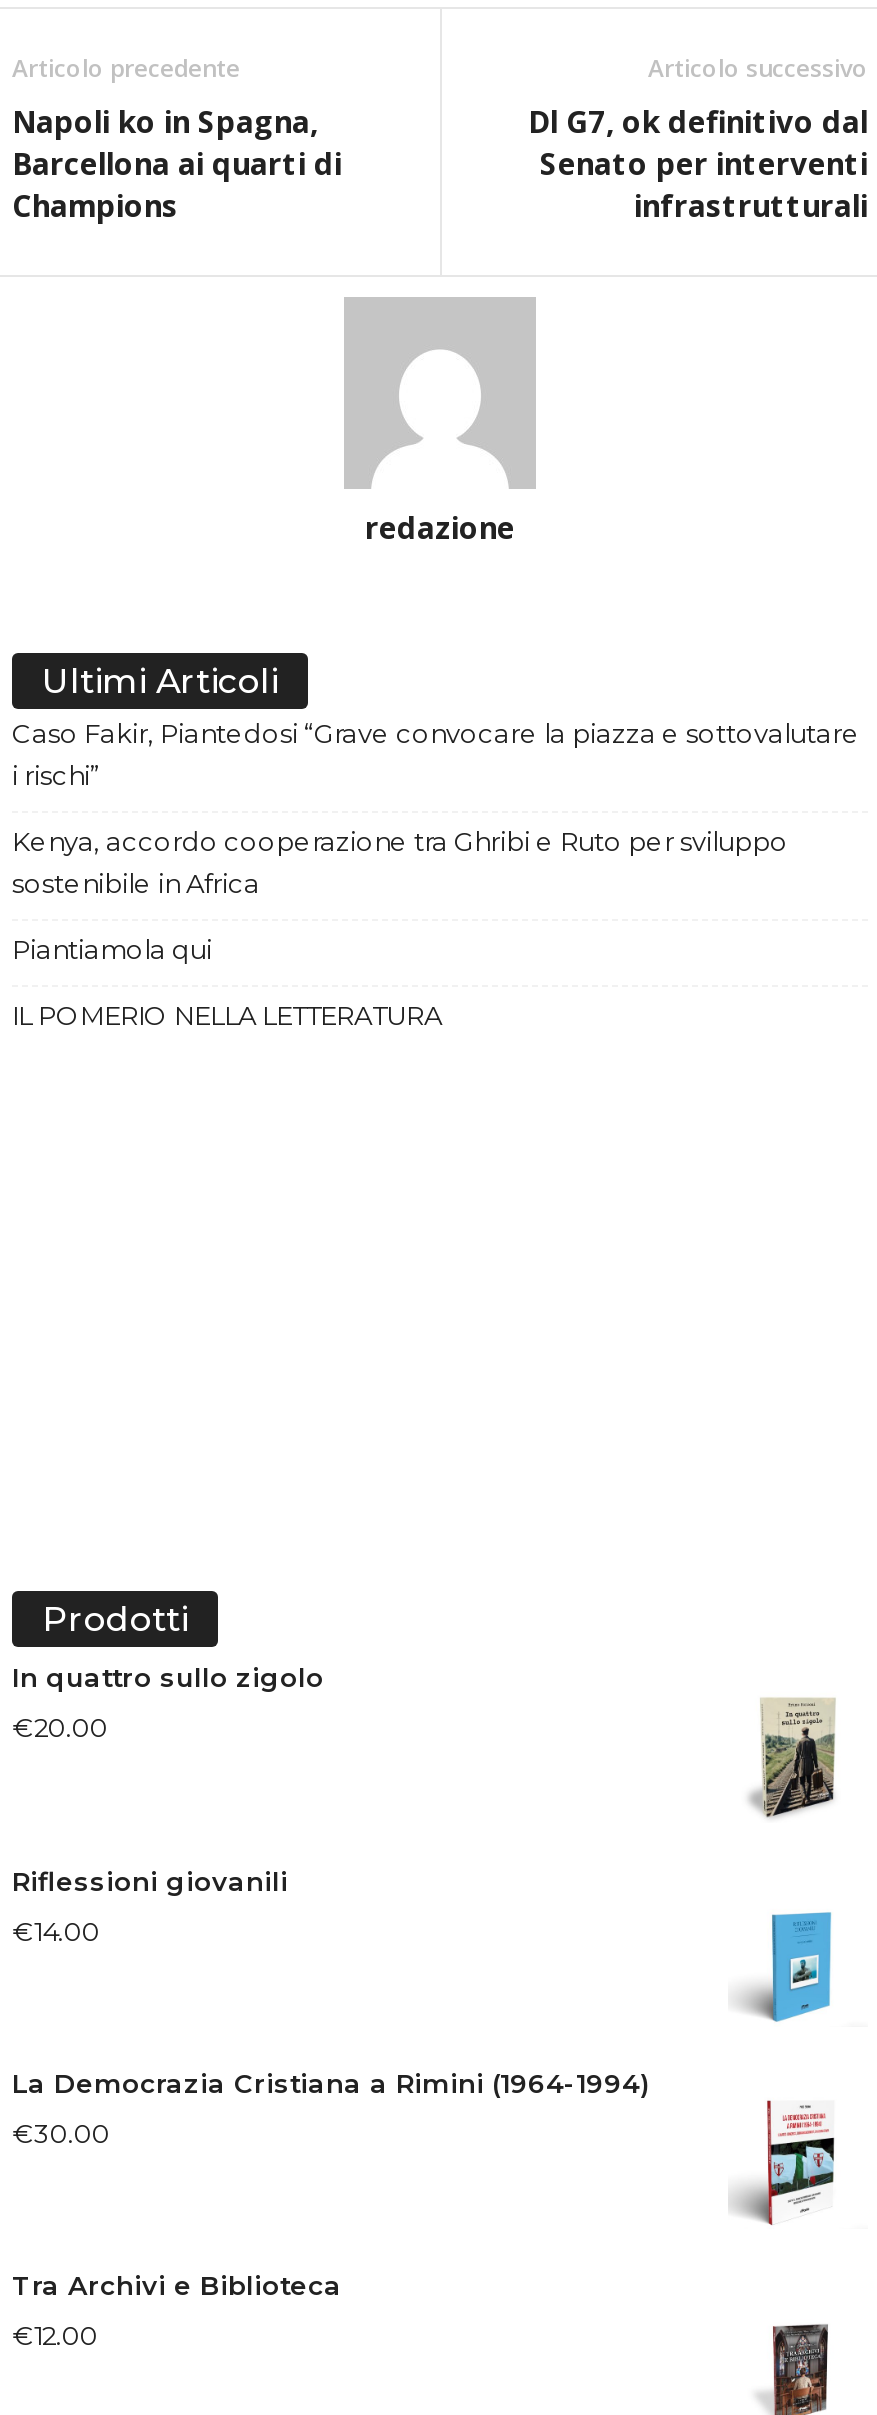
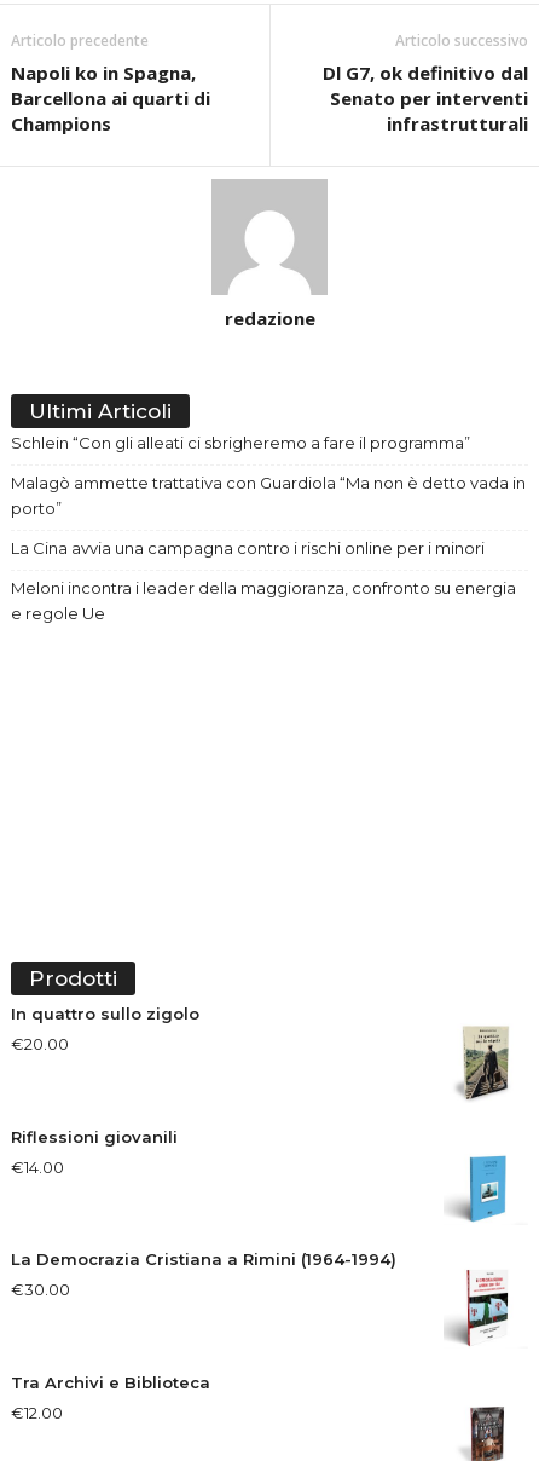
[12,718,860,792] Caso Fakir, Piantedosi “Grave convocare la piazza e sottovalutare | i rischi” -> [11,433,470,453] Schlein “Con gli alleati ci sbrigheremo a fare il programma”
[12,826,788,900] Kenya, accordo cooperazione tra Ghribi e Ruto per sviluppo | sostenibile in Africa -> [11,473,526,518] Malagò ammette trattativa con Guardiola “Ma non è detto vada in | porto”
[12,934,212,966] Piantiamola qui -> [11,539,485,558] La Cina avvia una campagna contro i rischi online per i minori
[12,1000,442,1032] IL POMERIO NELLA LETTERATURA -> [11,578,516,623] Meloni incontra i leader della maggioranza, confronto su energia | e regole Ue

